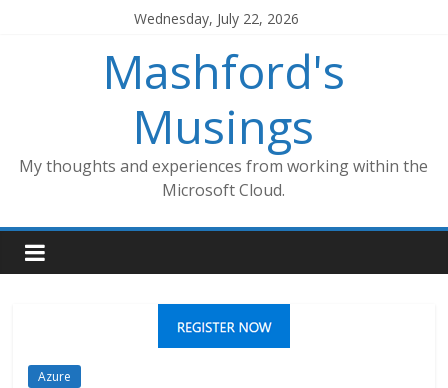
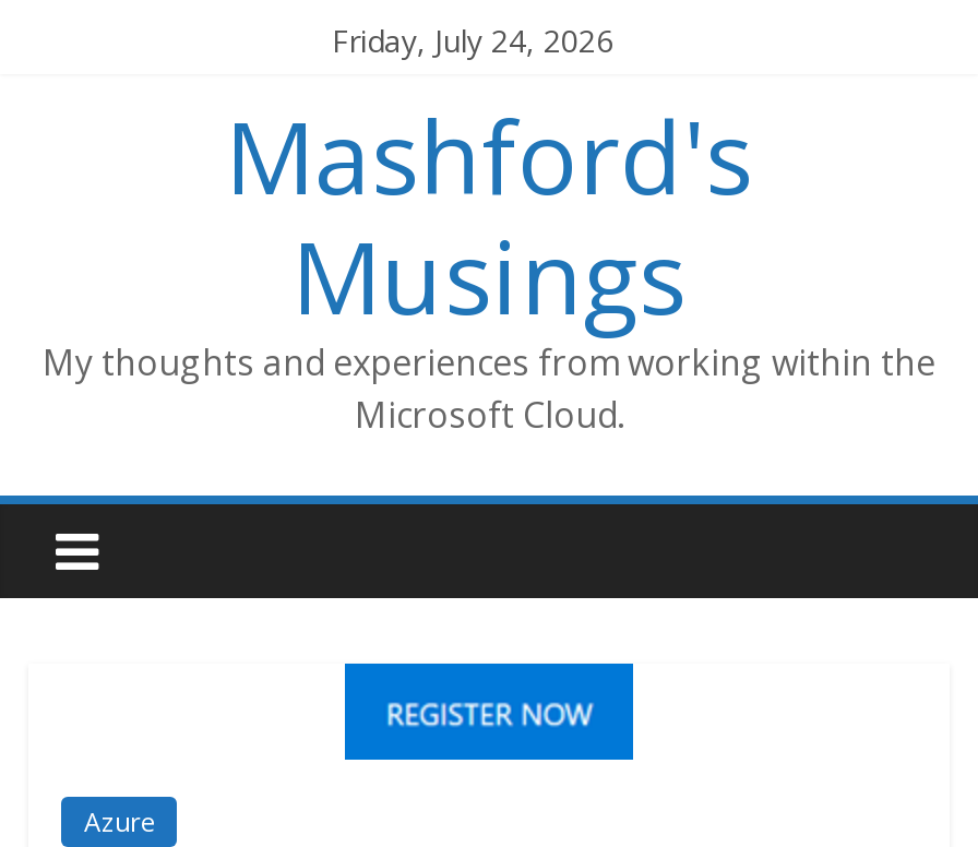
[134,9,299,28] Wednesday, July 22, 2026 -> [332,20,613,61] Friday, July 24, 2026

